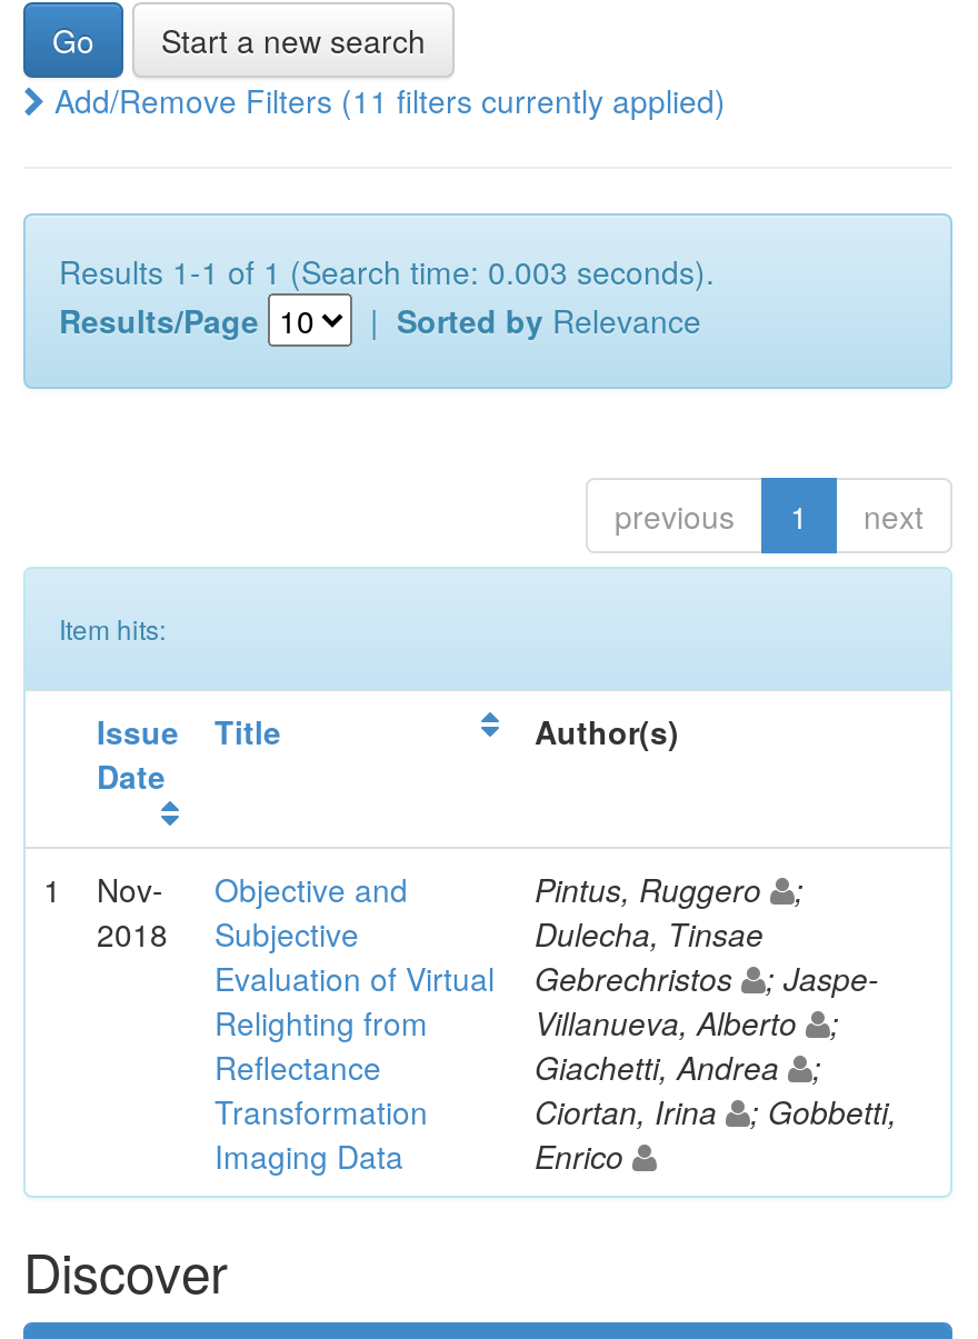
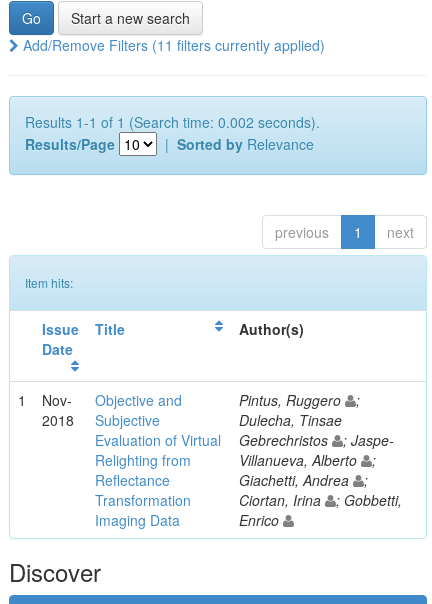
[59,249,715,293] Results 1-1 of 1 (Search time: 0.003 seconds). -> [25,112,320,132] Results 1-1 of 1 (Search time: 0.002 seconds).

